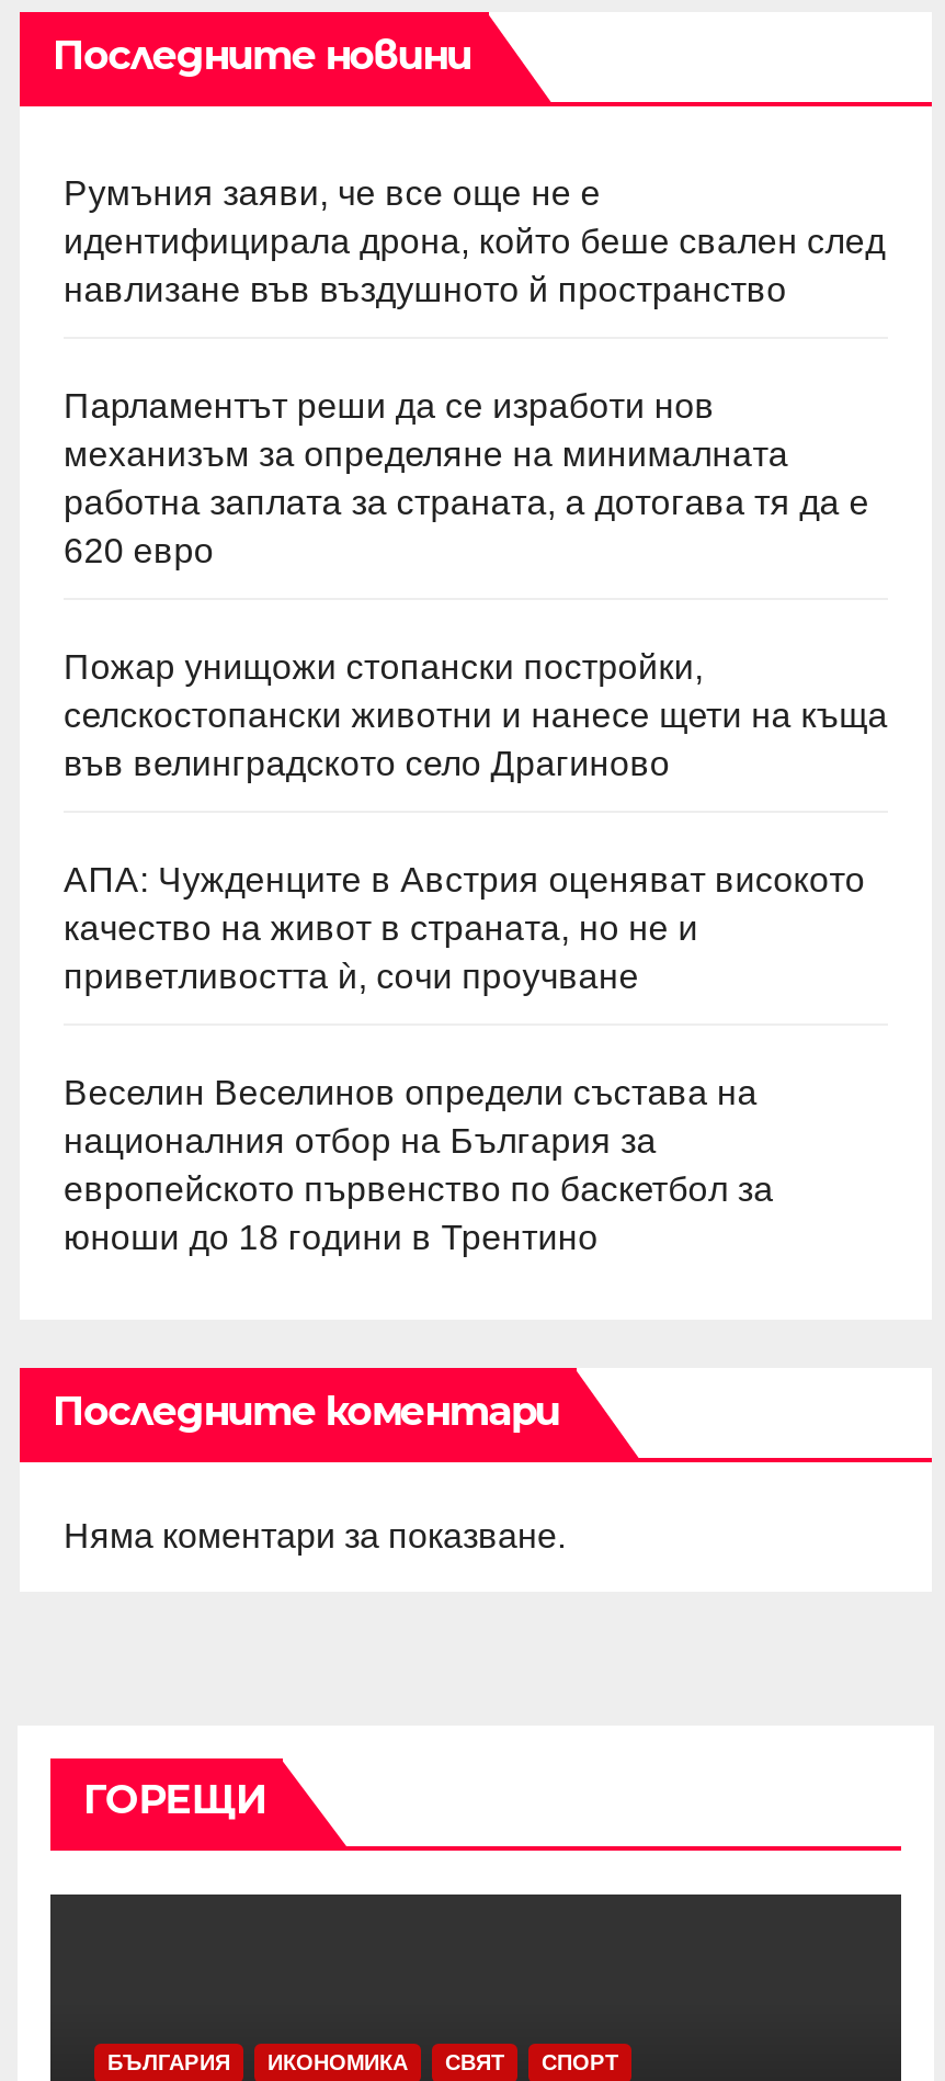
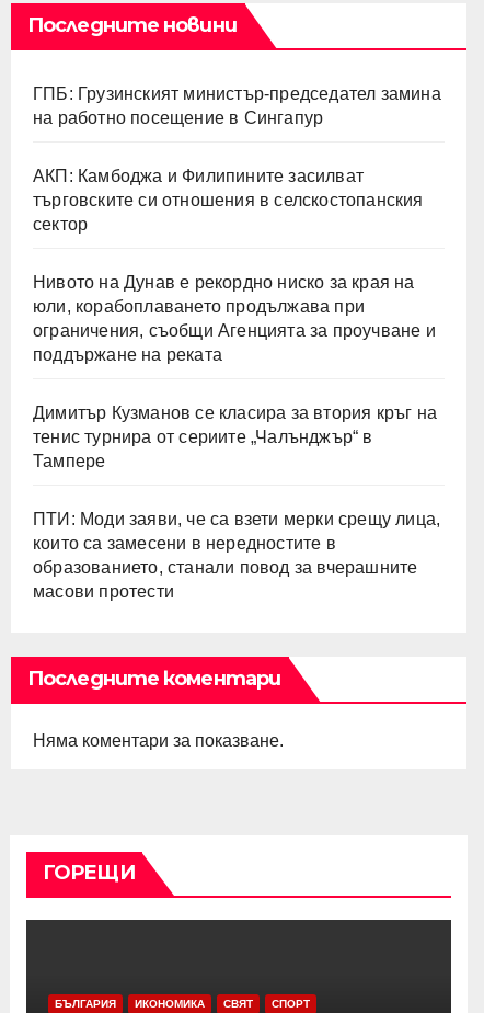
[64,175,885,309] Румъния заяви, че все още не е | идентифицирала дрона, който беше свален след | навлизане във въздушното й пространство -> [33,85,441,127] ГПБ: Грузинският министър-председател замина | на работно посещение в Сингапур
[64,388,869,570] Парламентът реши да се изработи нов | механизъм за определяне на минималната | работна заплата за страната, а дотогава тя да е | 620 евро -> [33,167,423,234] АКП: Камбоджа и Филипините засилват | търговските си отношения в селскостопанския | сектор
[64,649,888,783] Пожар унищожи стопански постройки, | селскостопански животни и нанесе щети на къща | във велинградското село Драгиново -> [33,273,436,364] Нивото на Дунав е рекордно ниско за края на | юли, корабоплаването продължава при | ограничения, съобщи Агенцията за проучване и | поддържане на реката
[64,862,865,995] АПА: Чужденците в Австрия оценяват високото | качество на живот в страната, но не и | приветливостта ѝ, сочи проучване -> [33,404,437,471] Димитър Кузманов се класира за втория кръг на | тенис турнира от сериите „Чалънджър“ в | Тампере
[64,1074,774,1256] Веселин Веселинов определи състава на | националния отбор на България за | европейското първенство по баскетбол за | юноши до 18 години в Трентино -> [33,510,440,601] ПТИ: Моди заяви, че са взети мерки срещу лица, | които са замесени в нередностите в | образованието, станали повод за вчерашните | масови протести

